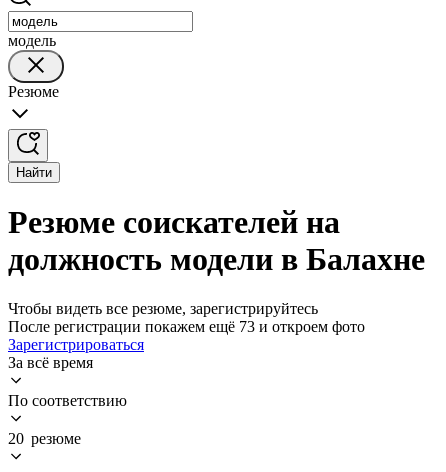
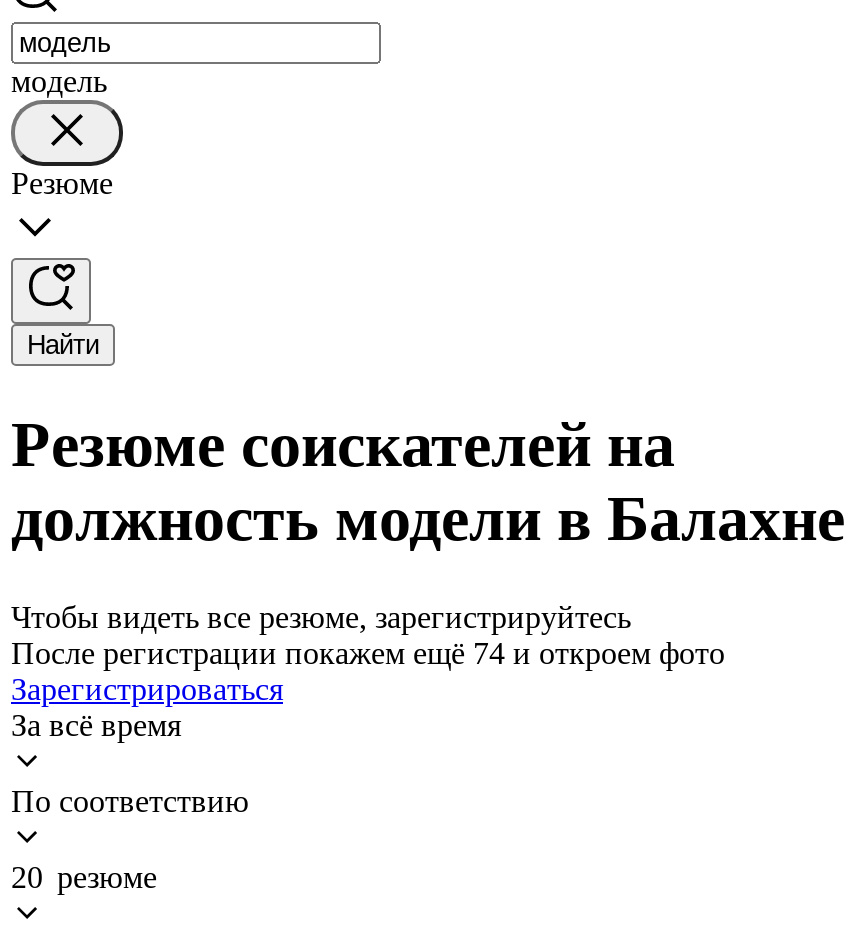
[8,318,365,335] После регистрации покажем ещё 73 и откроем фото -> [11,636,725,670] После регистрации покажем ещё 74 и откроем фото

